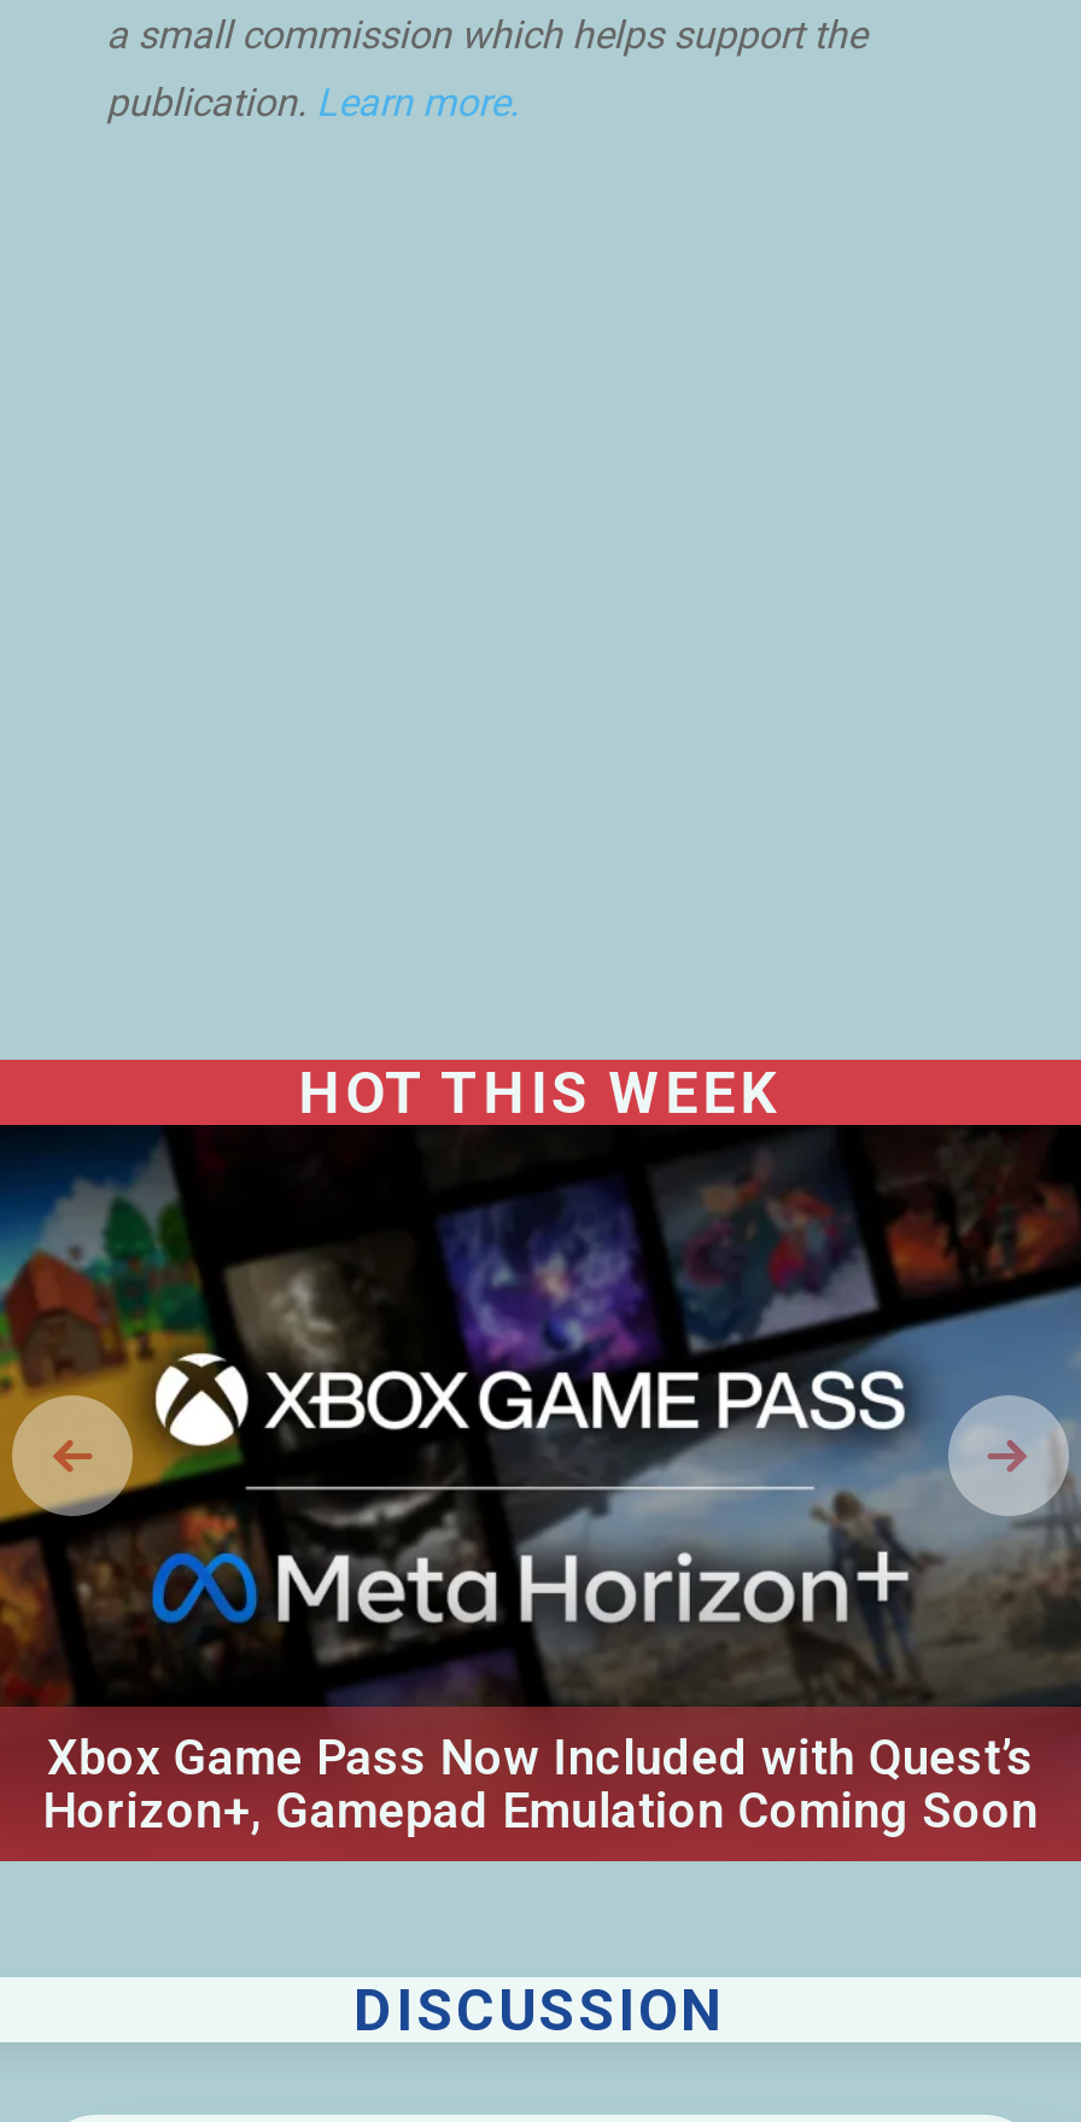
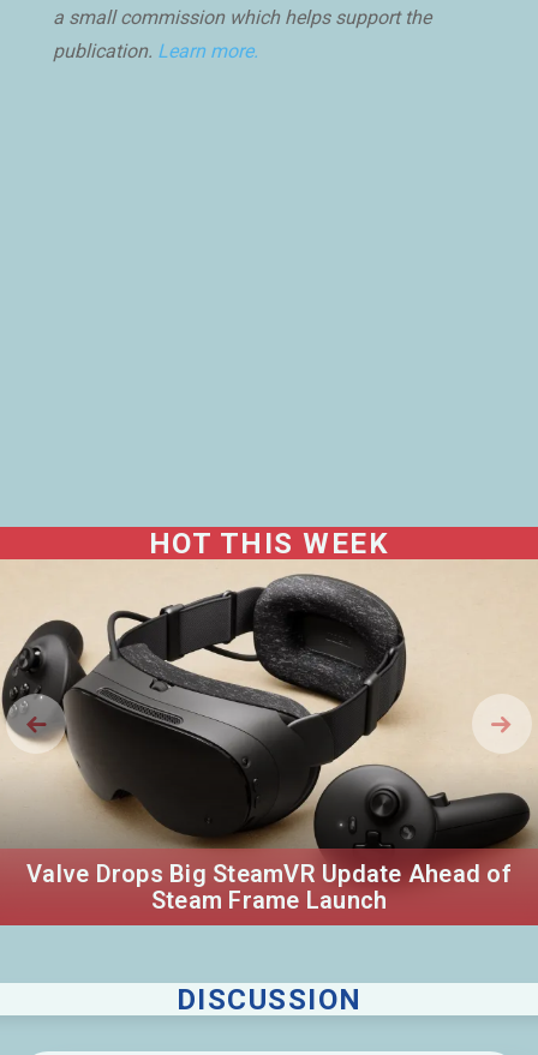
[7,1123,1074,1839] [image] | Xbox Game Pass Now Included with Quest’s | Horizon+, Gamepad Emulation Coming Soon -> [4,558,534,914] [image] | Valve Drops Big SteamVR Update Ahead of | Steam Frame Launch

